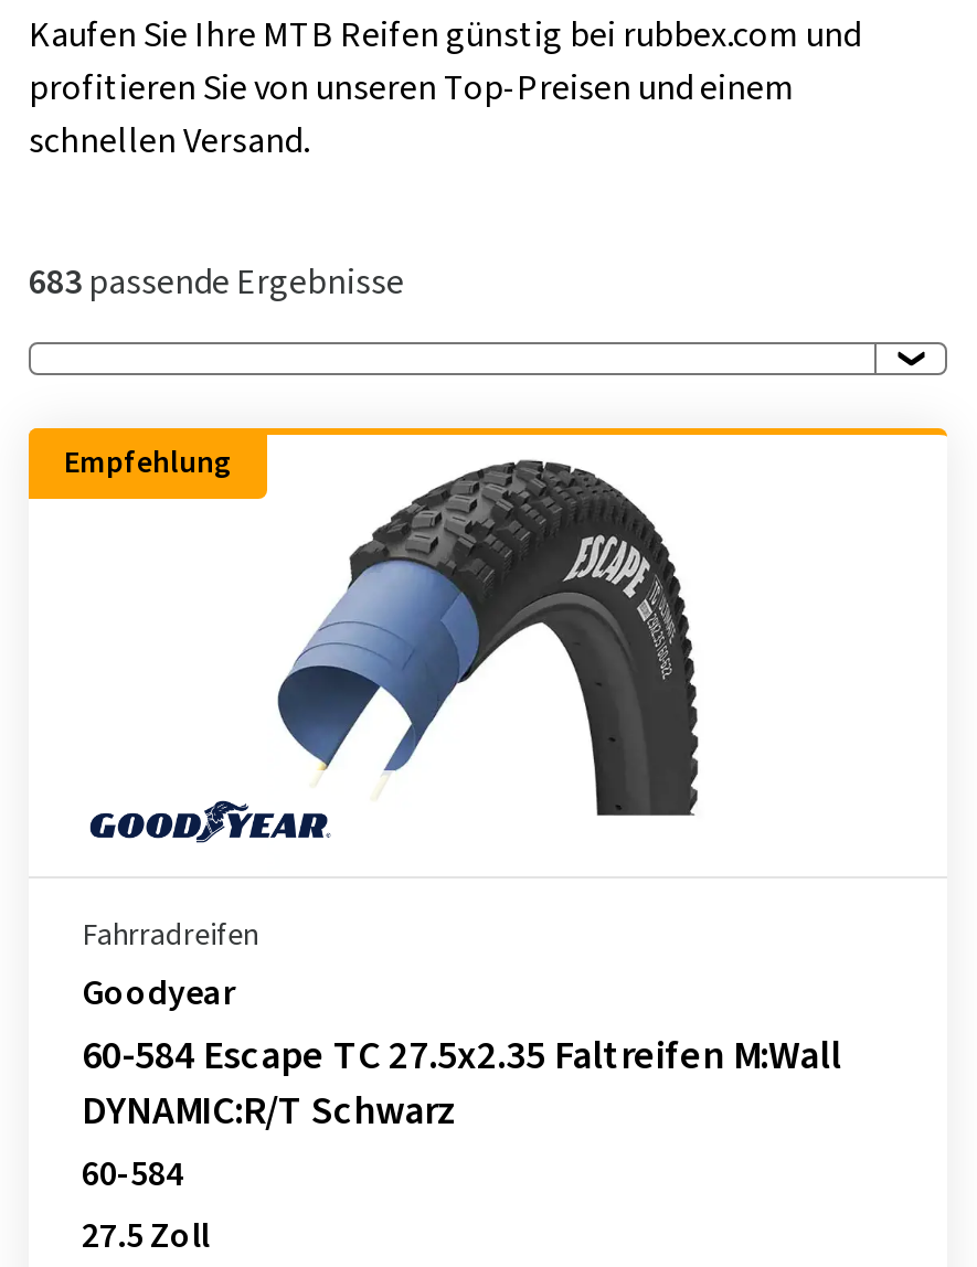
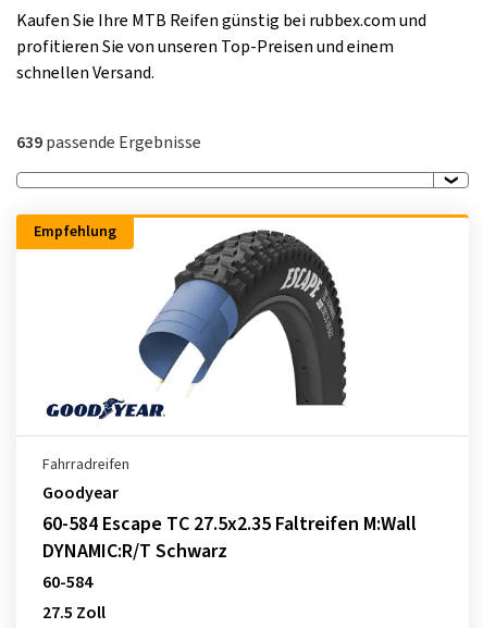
[29,258,404,307] 683 passende Ergebnisse -> [16,131,201,155] 639 passende Ergebnisse

